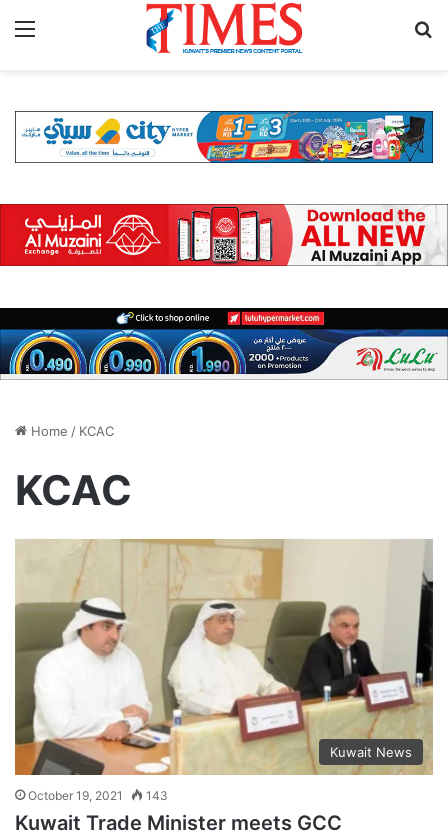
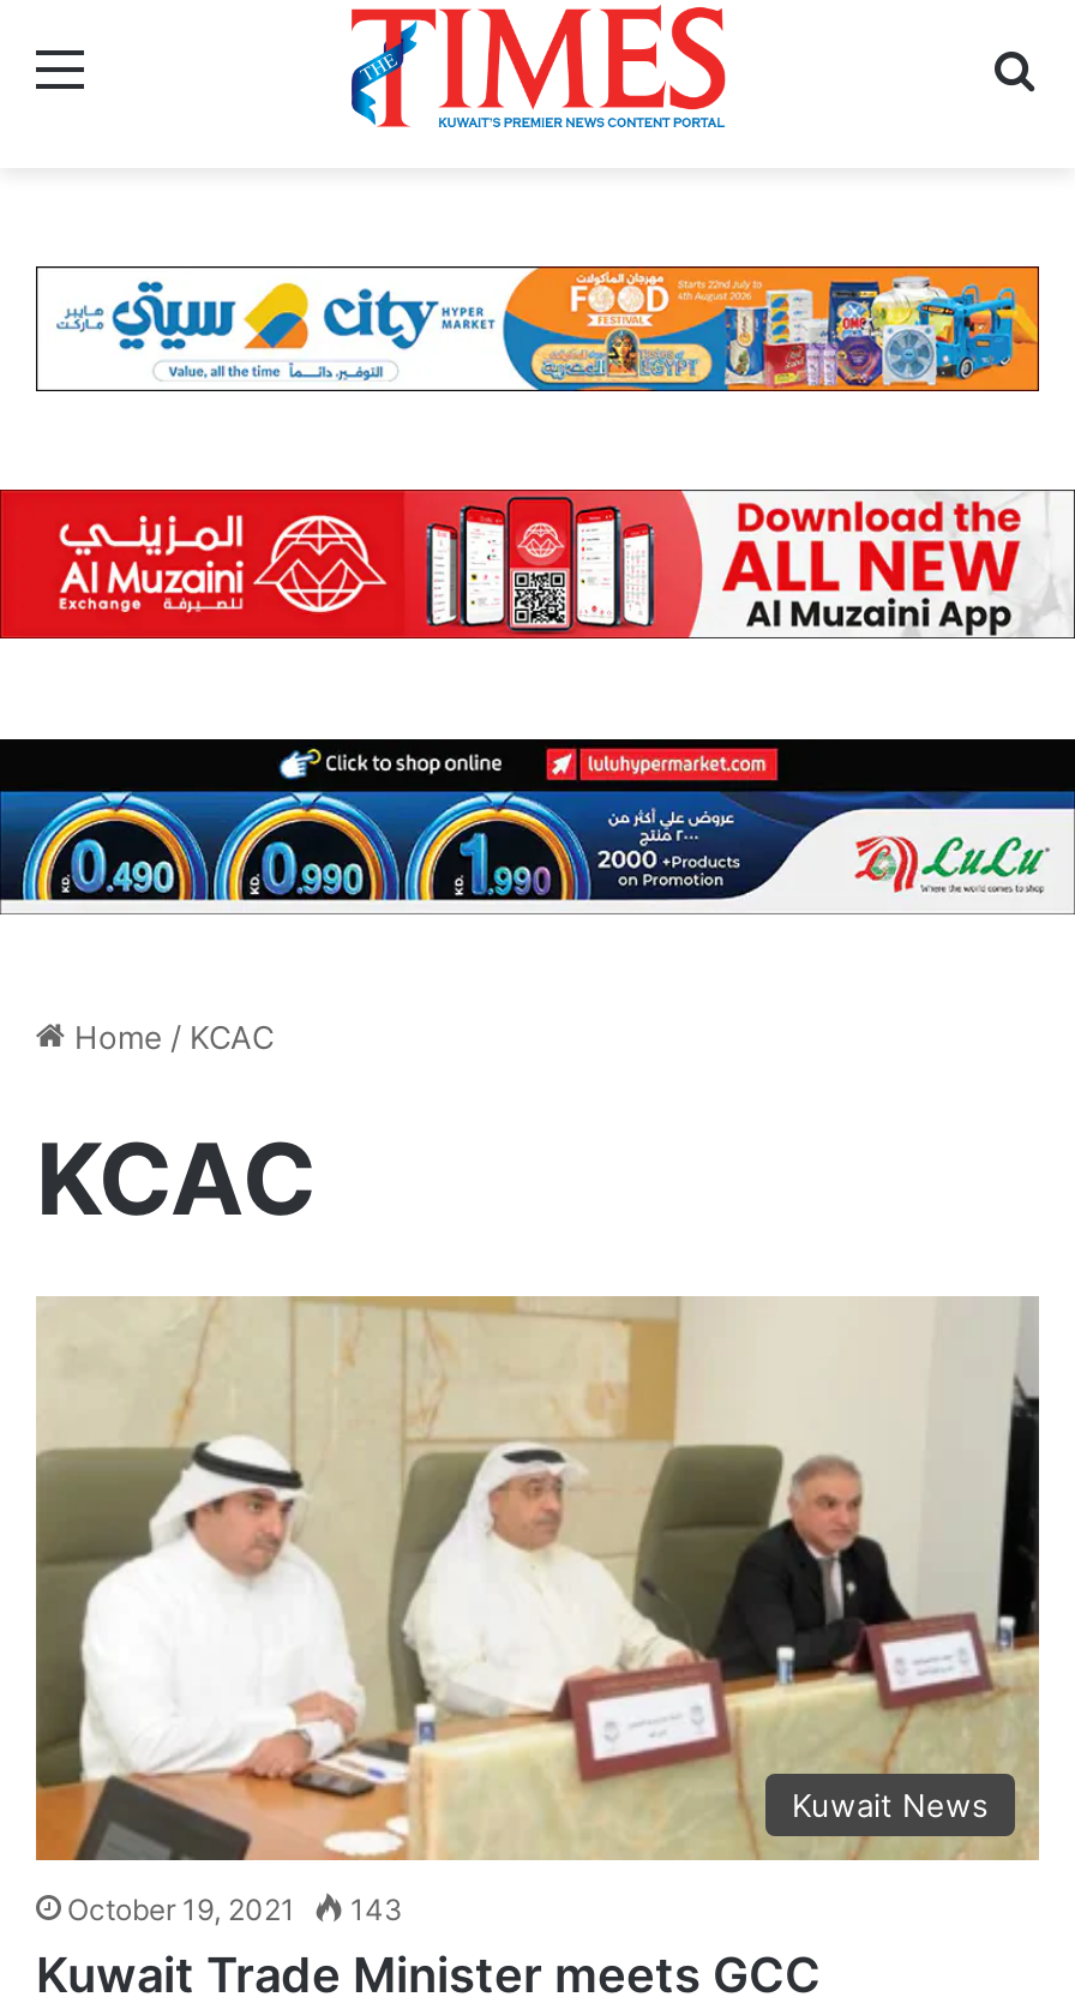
[38,110,434,164] [image] -> [98,264,1041,394] [image]

